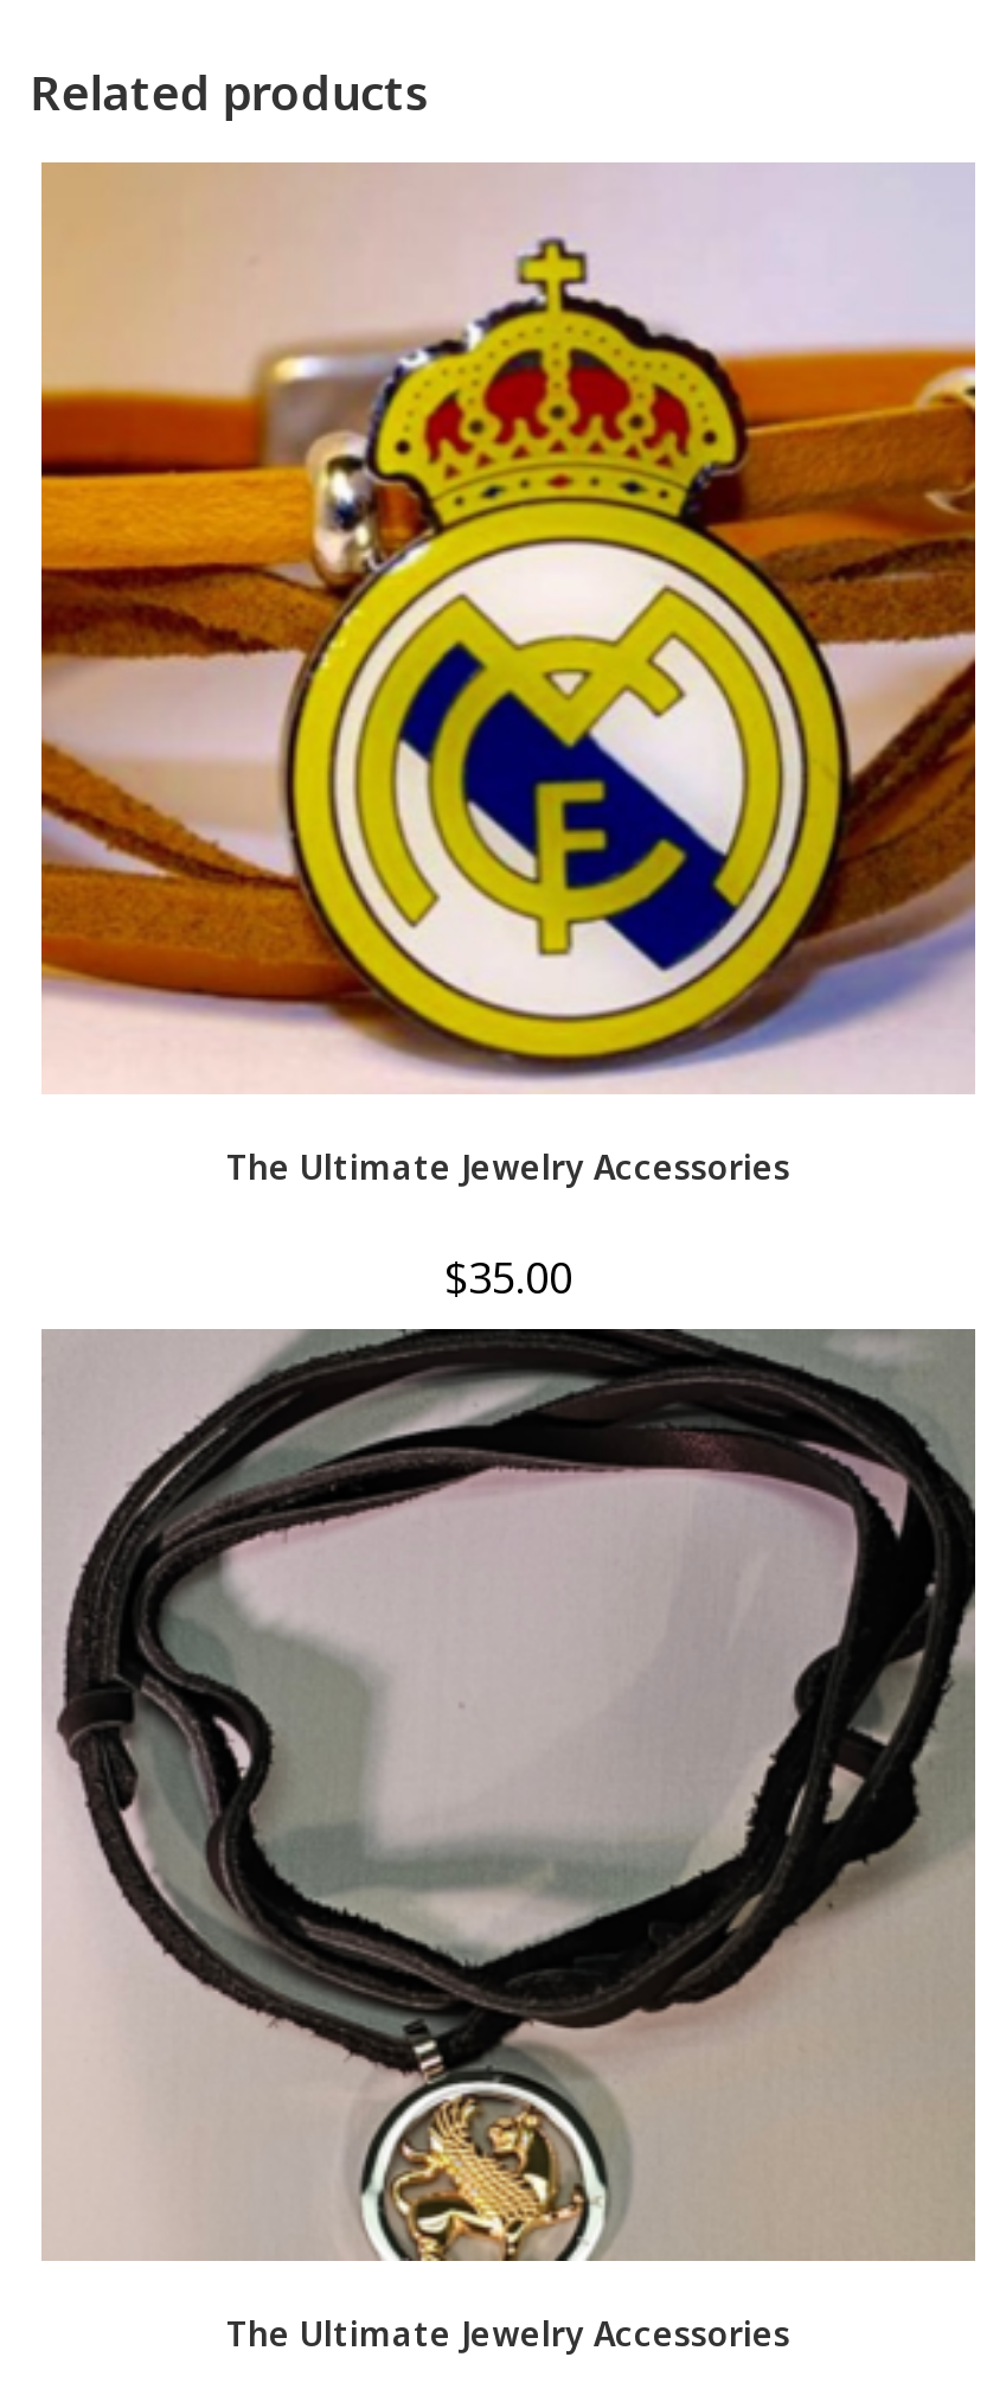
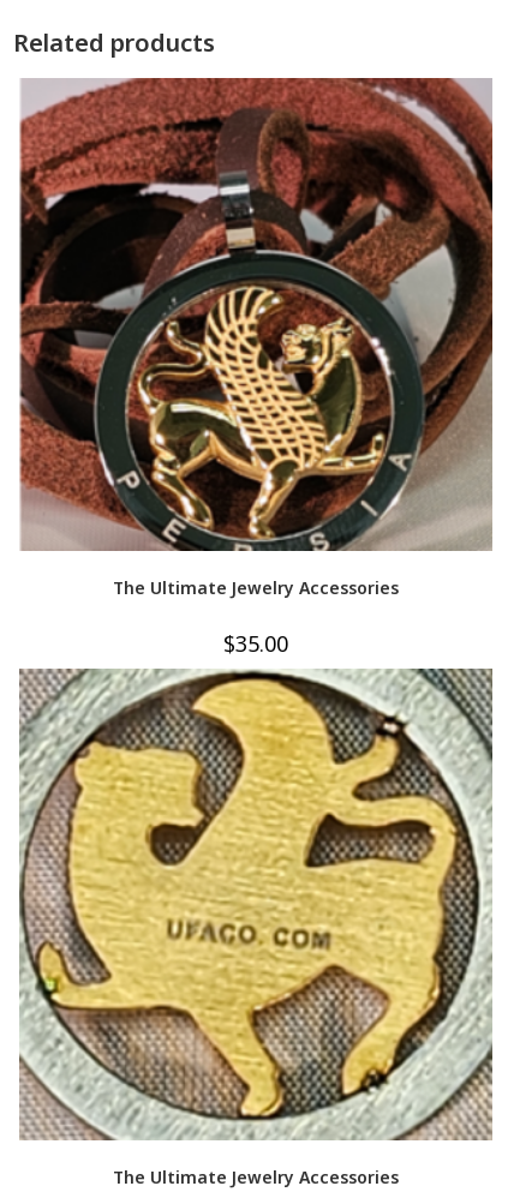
[39,162,978,1097] [image] -> [19,77,494,552] [image]
[44,1327,975,2263] [image] -> [19,669,492,1140] [image]

